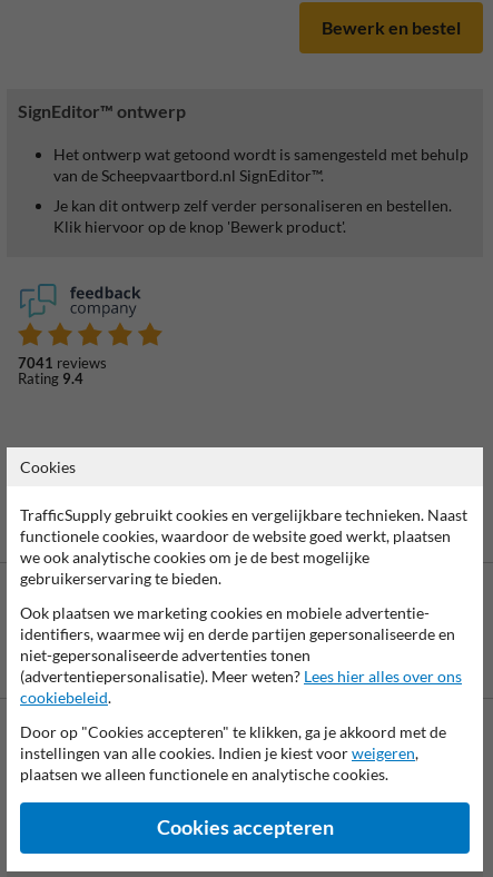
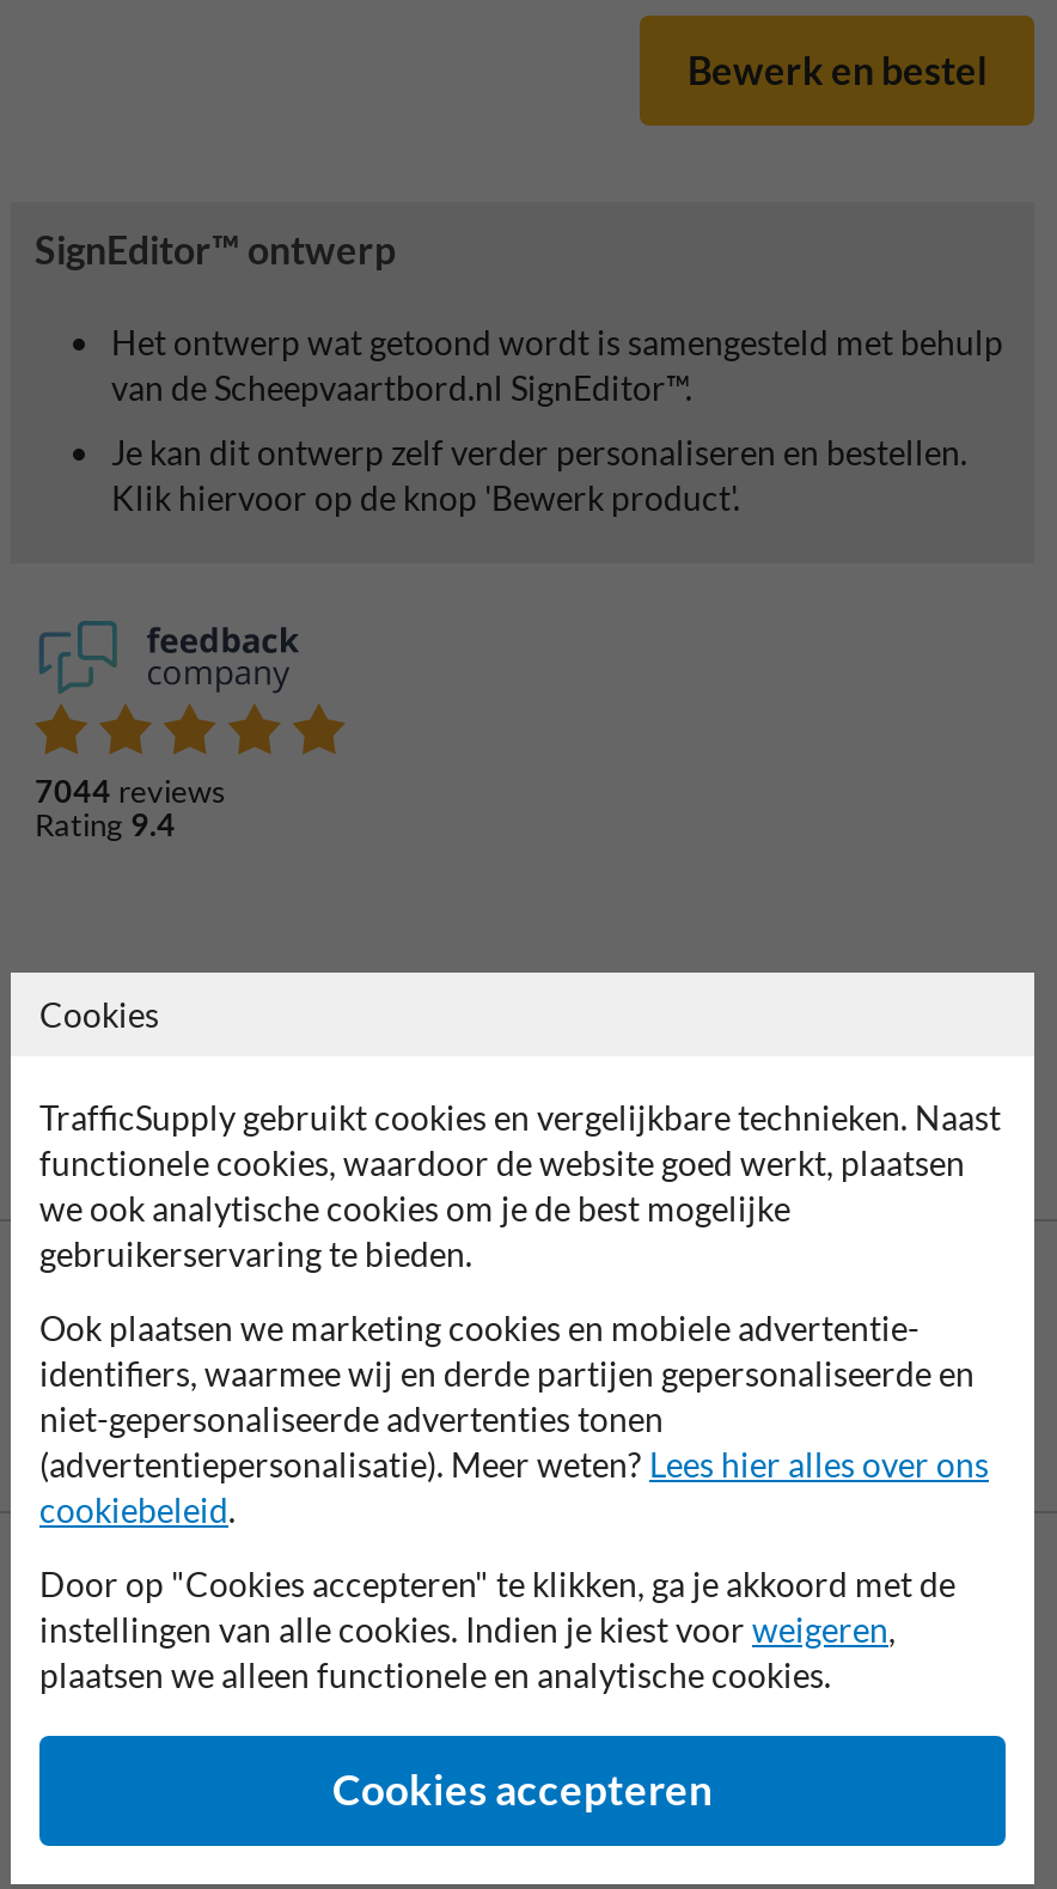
[18,354,107,372] 7041 reviews -> [35,772,226,811] 7044 reviews

